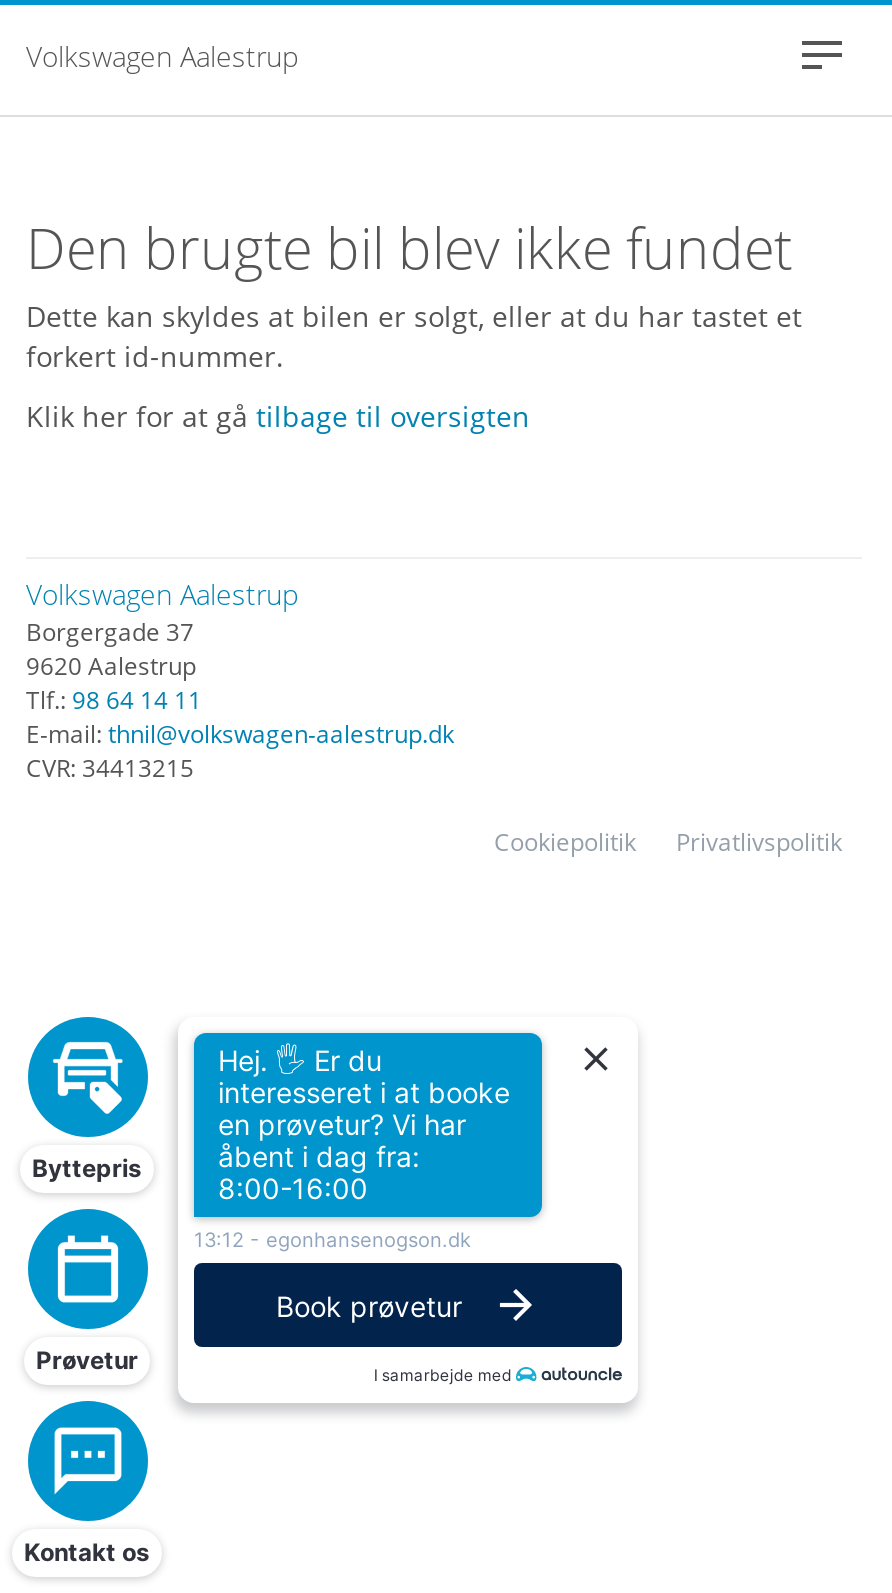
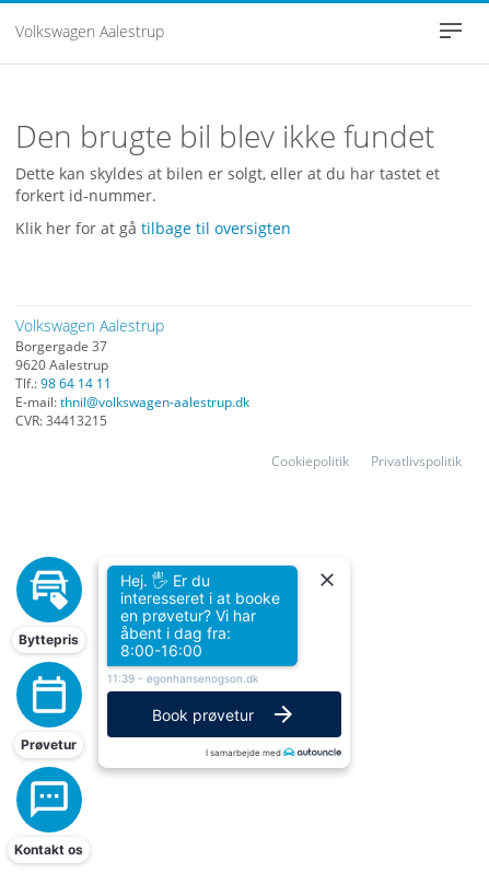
[194,1227,470,1251] 13:12 - egonhansenogson.dk -> [107,672,258,685] 11:39 - egonhansenogson.dk

